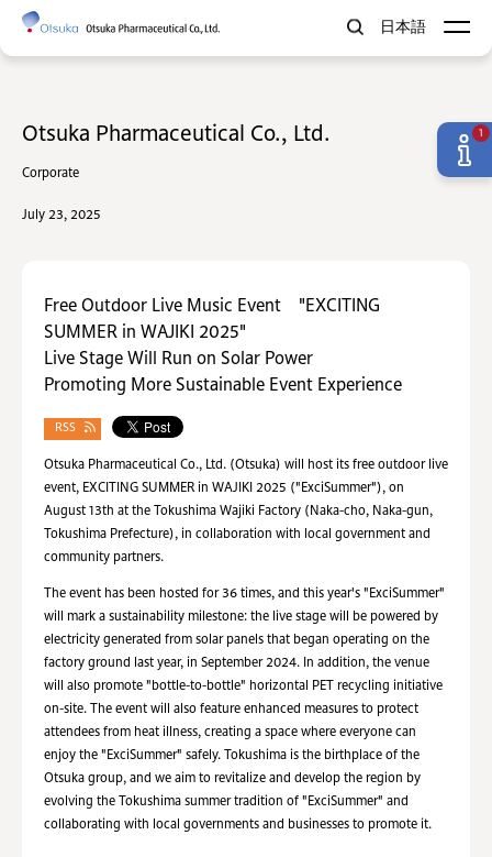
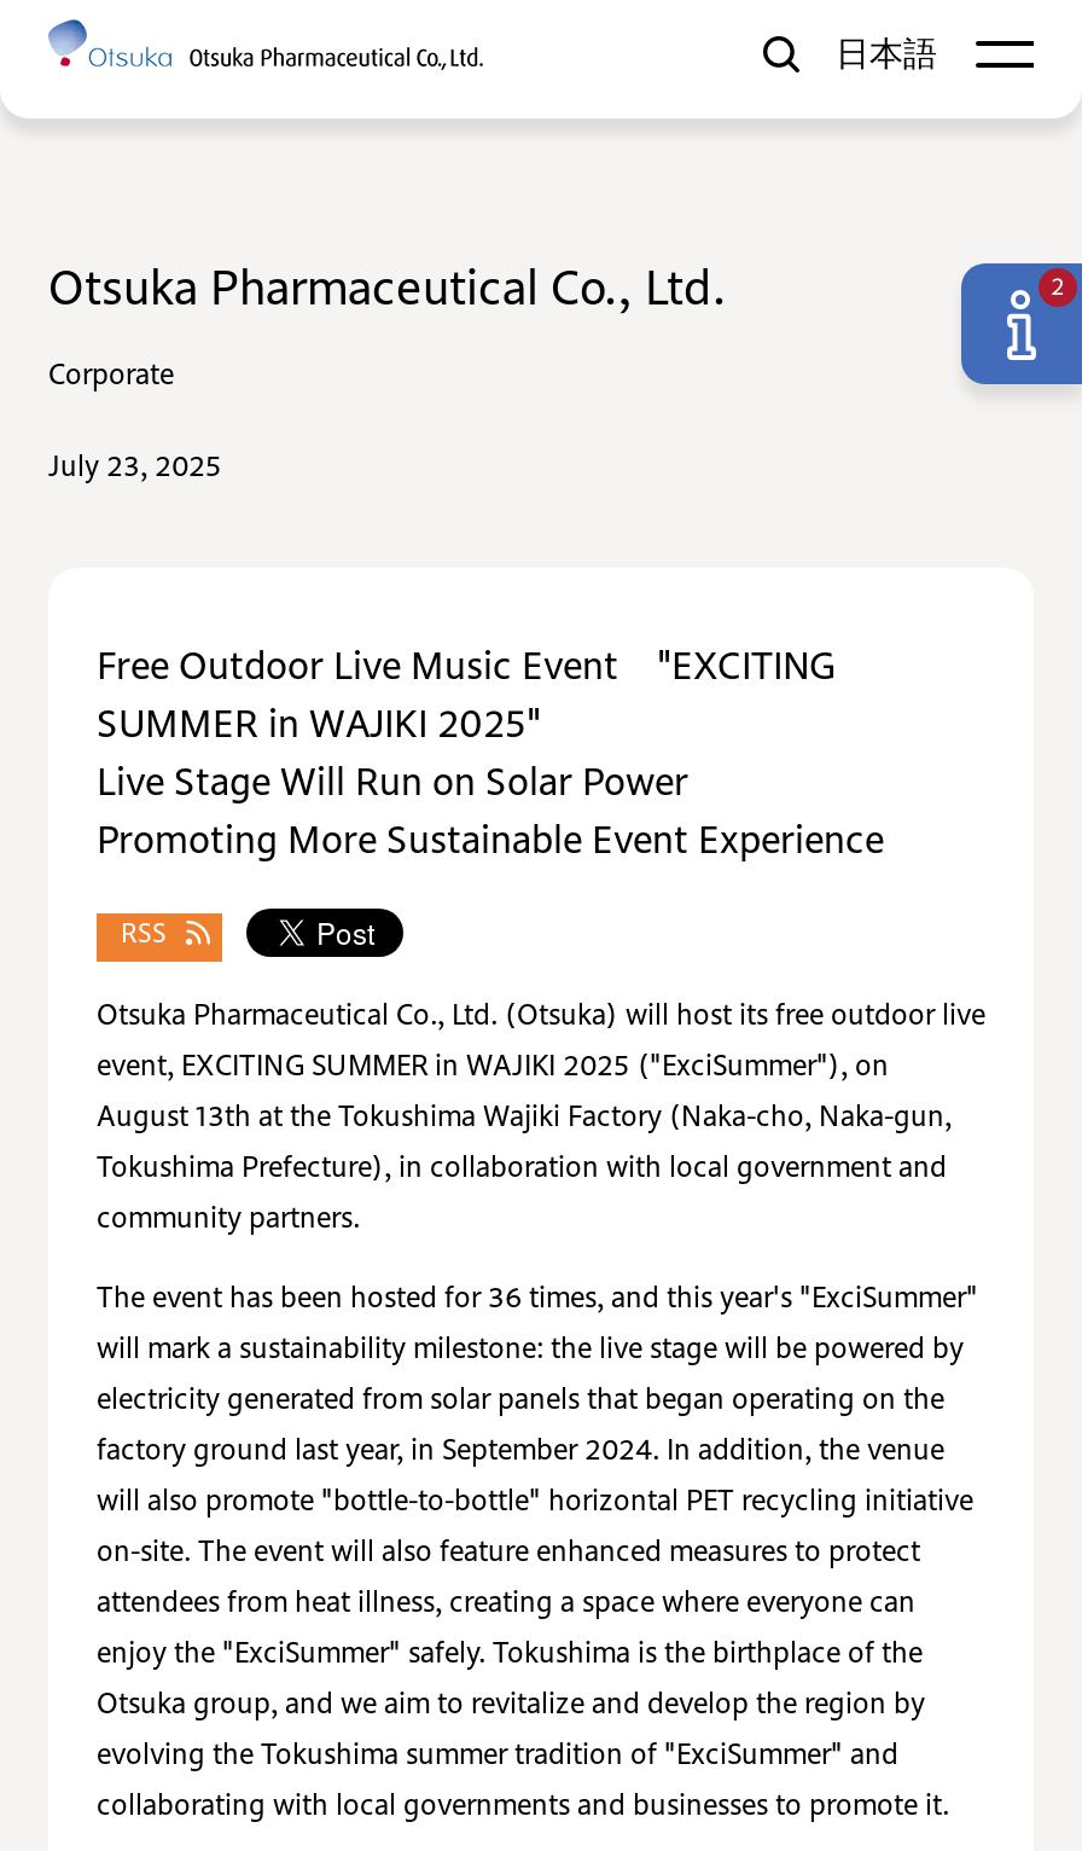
[479,128,483,139] 1 -> [1051,275,1065,300] 2

